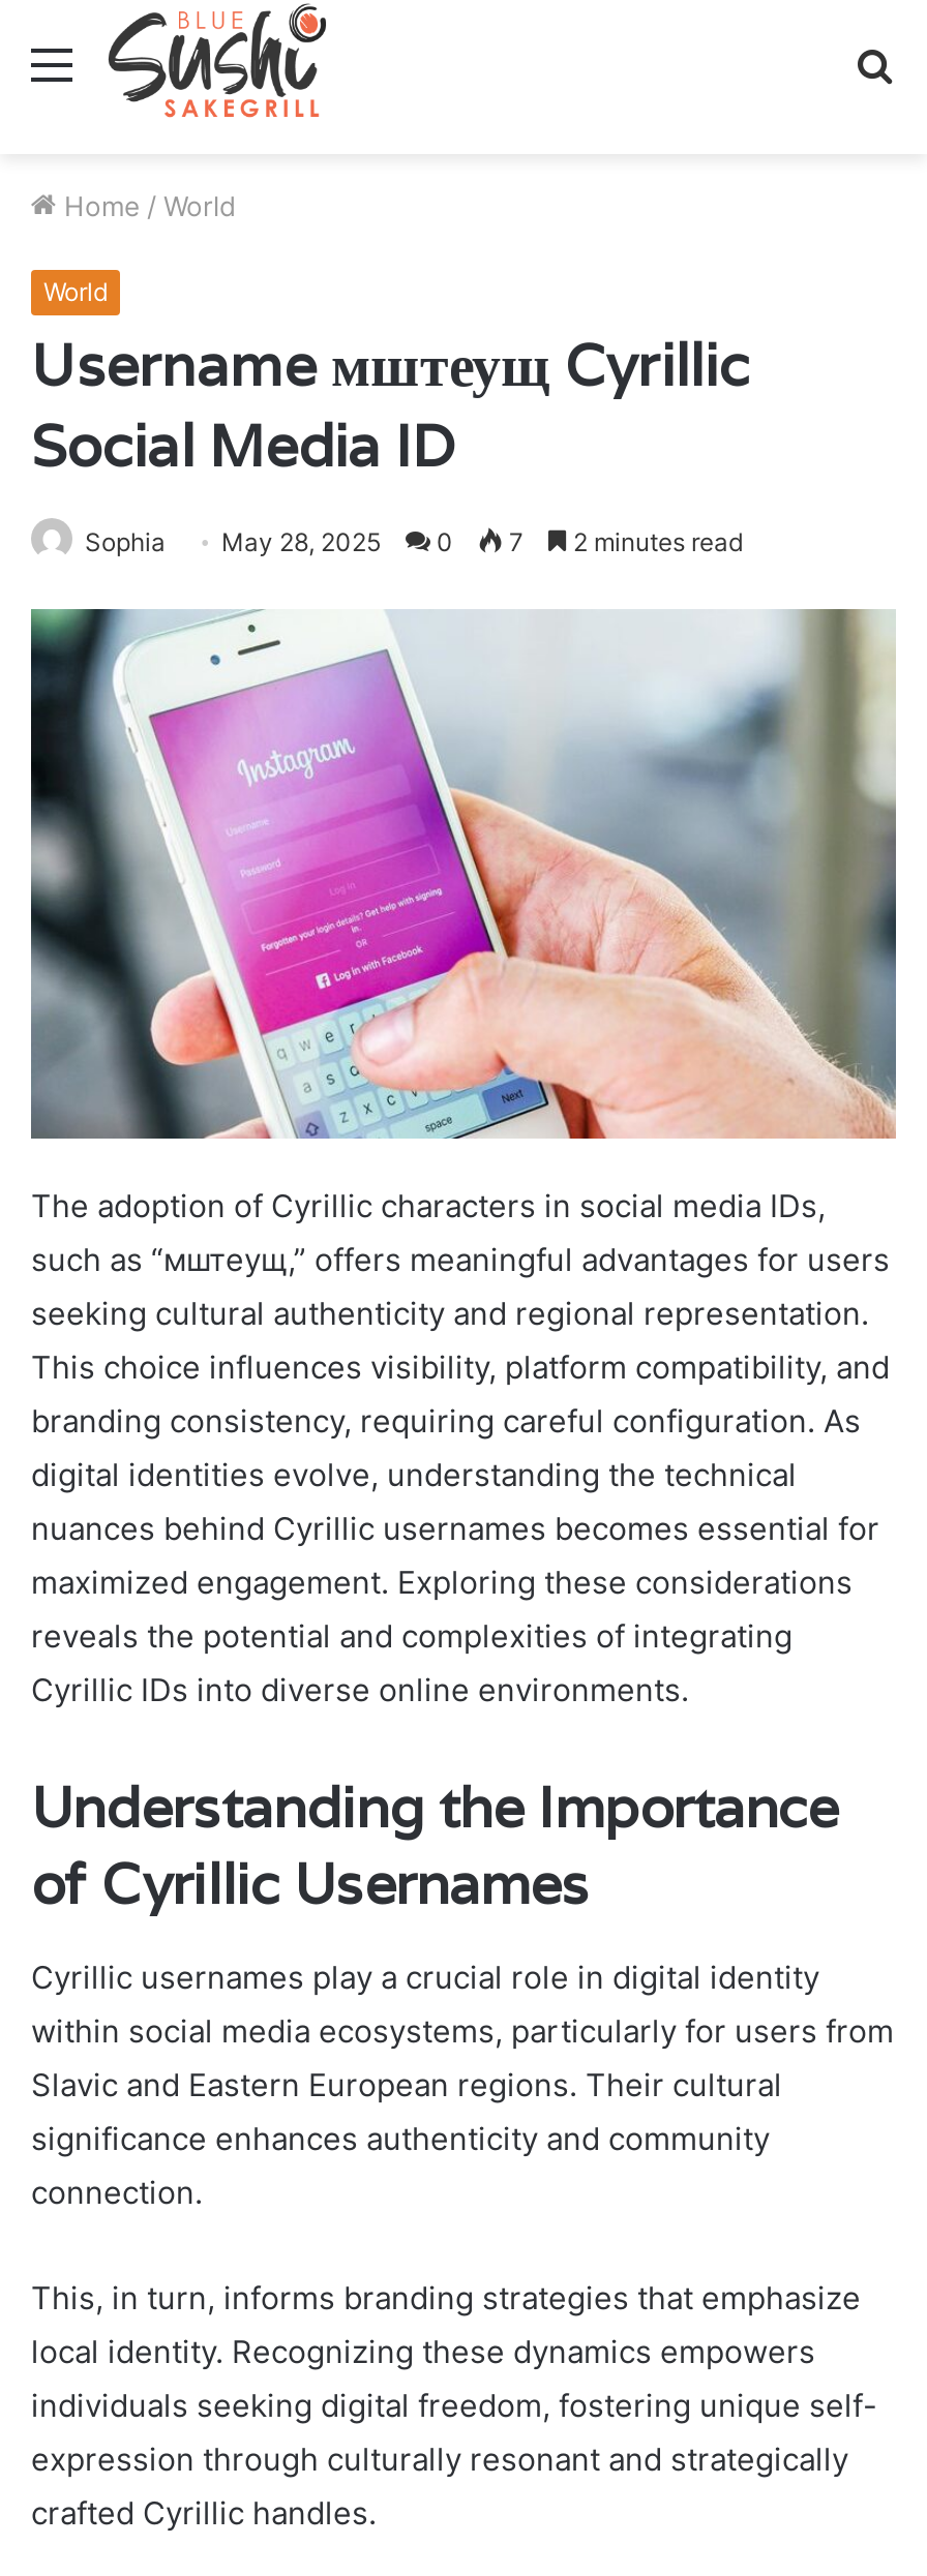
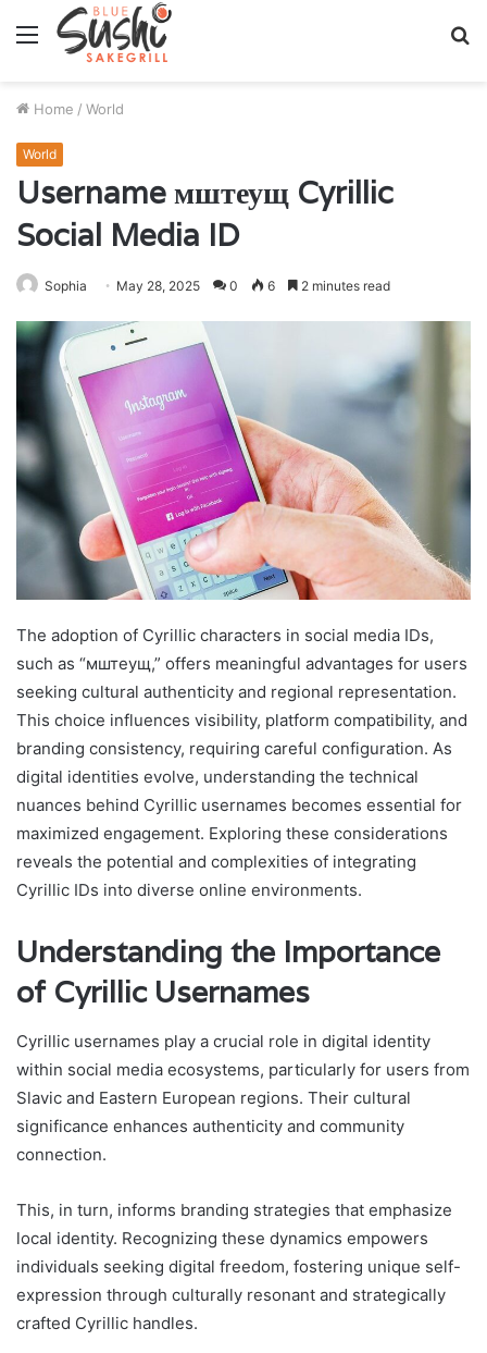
[85,526,743,557] Sophia May 28, 2025 0 7 2 minutes read -> [45,278,390,294] Sophia May 28, 2025 0 6 2 minutes read

